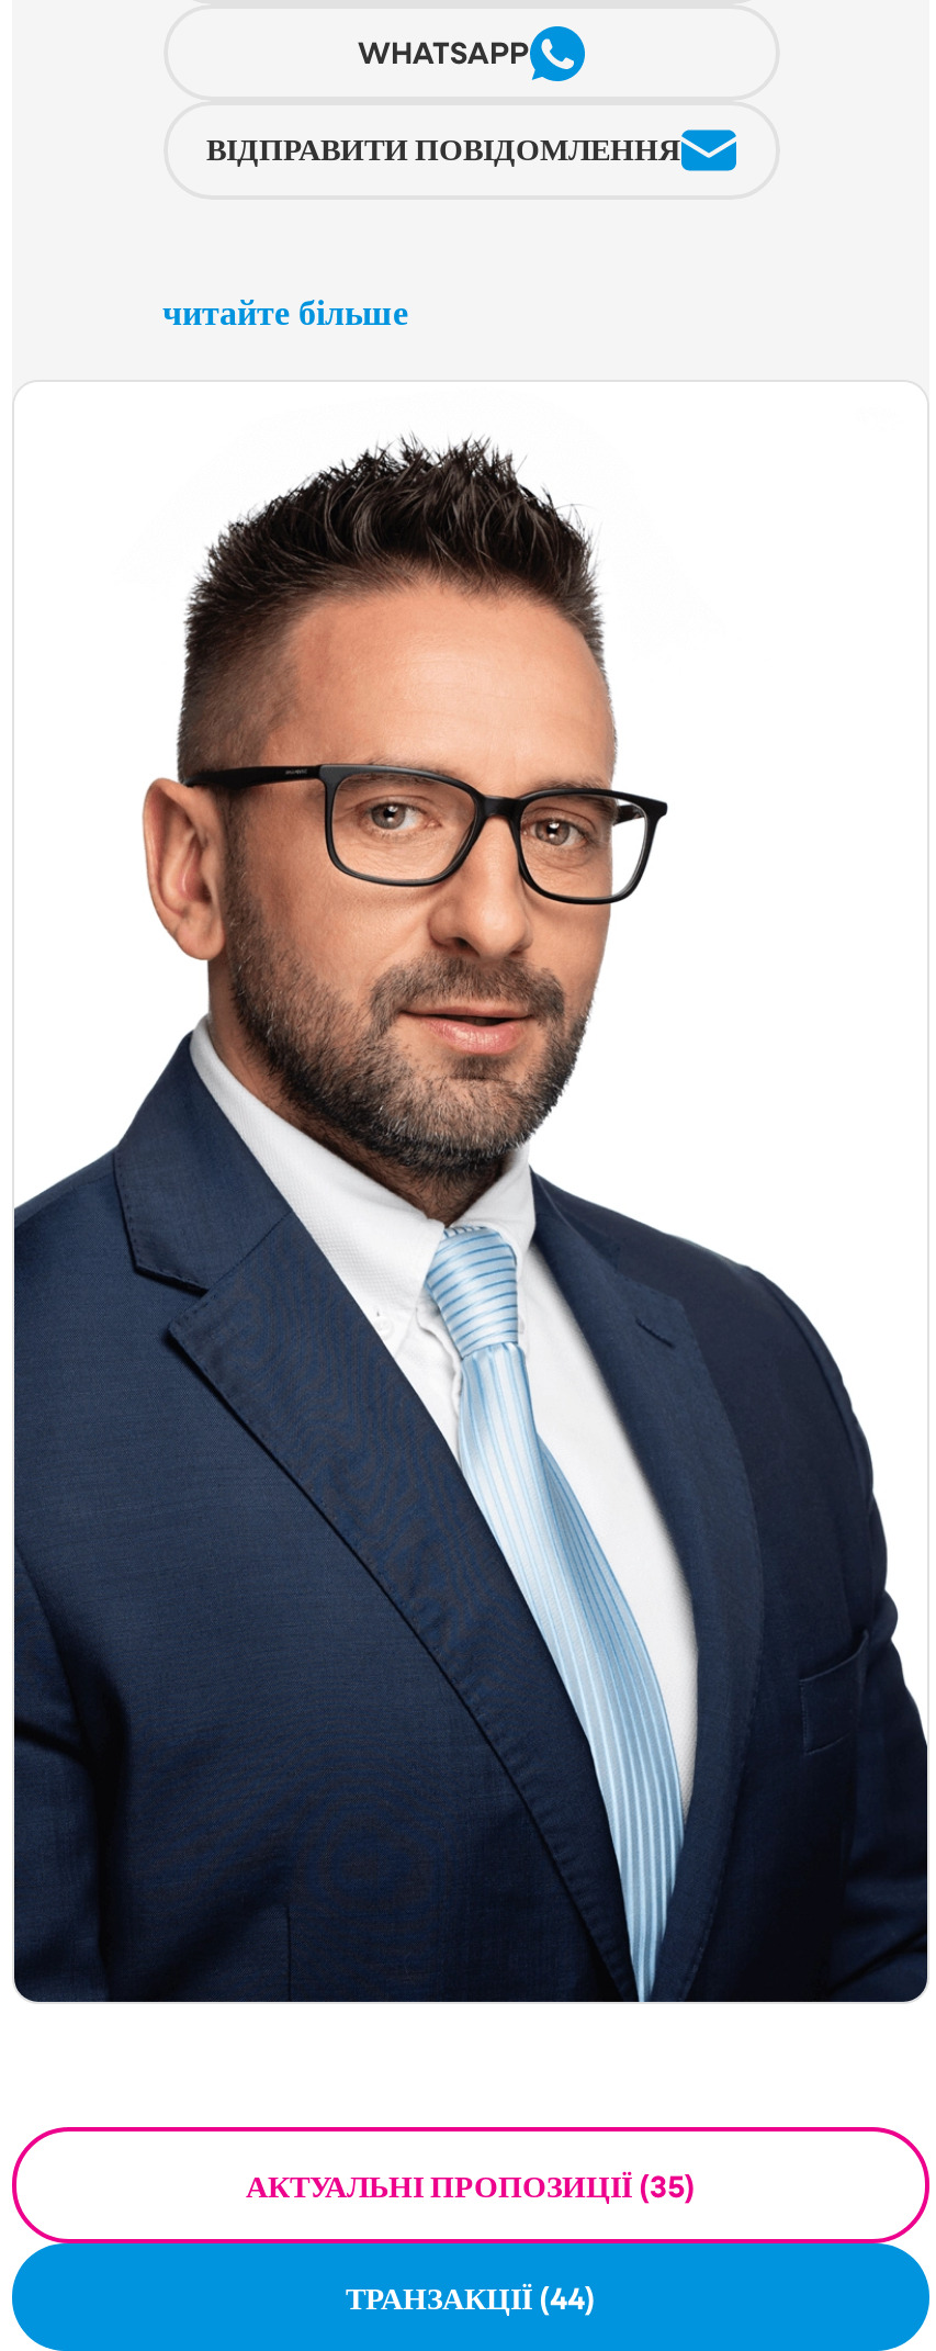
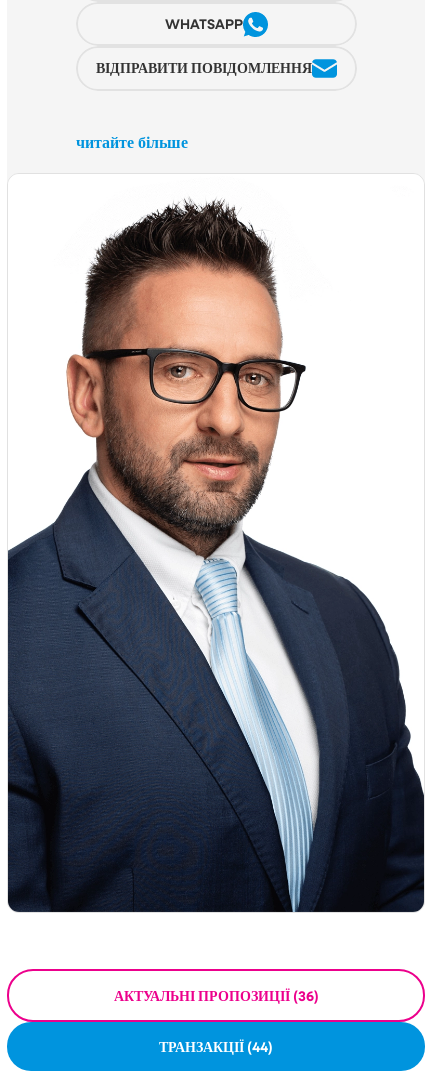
[246,2164,696,2206] АКТУАЛЬНІ ПРОПОЗИЦІЇ (35) -> [113,986,318,1005] АКТУАЛЬНІ ПРОПОЗИЦІЇ (36)

